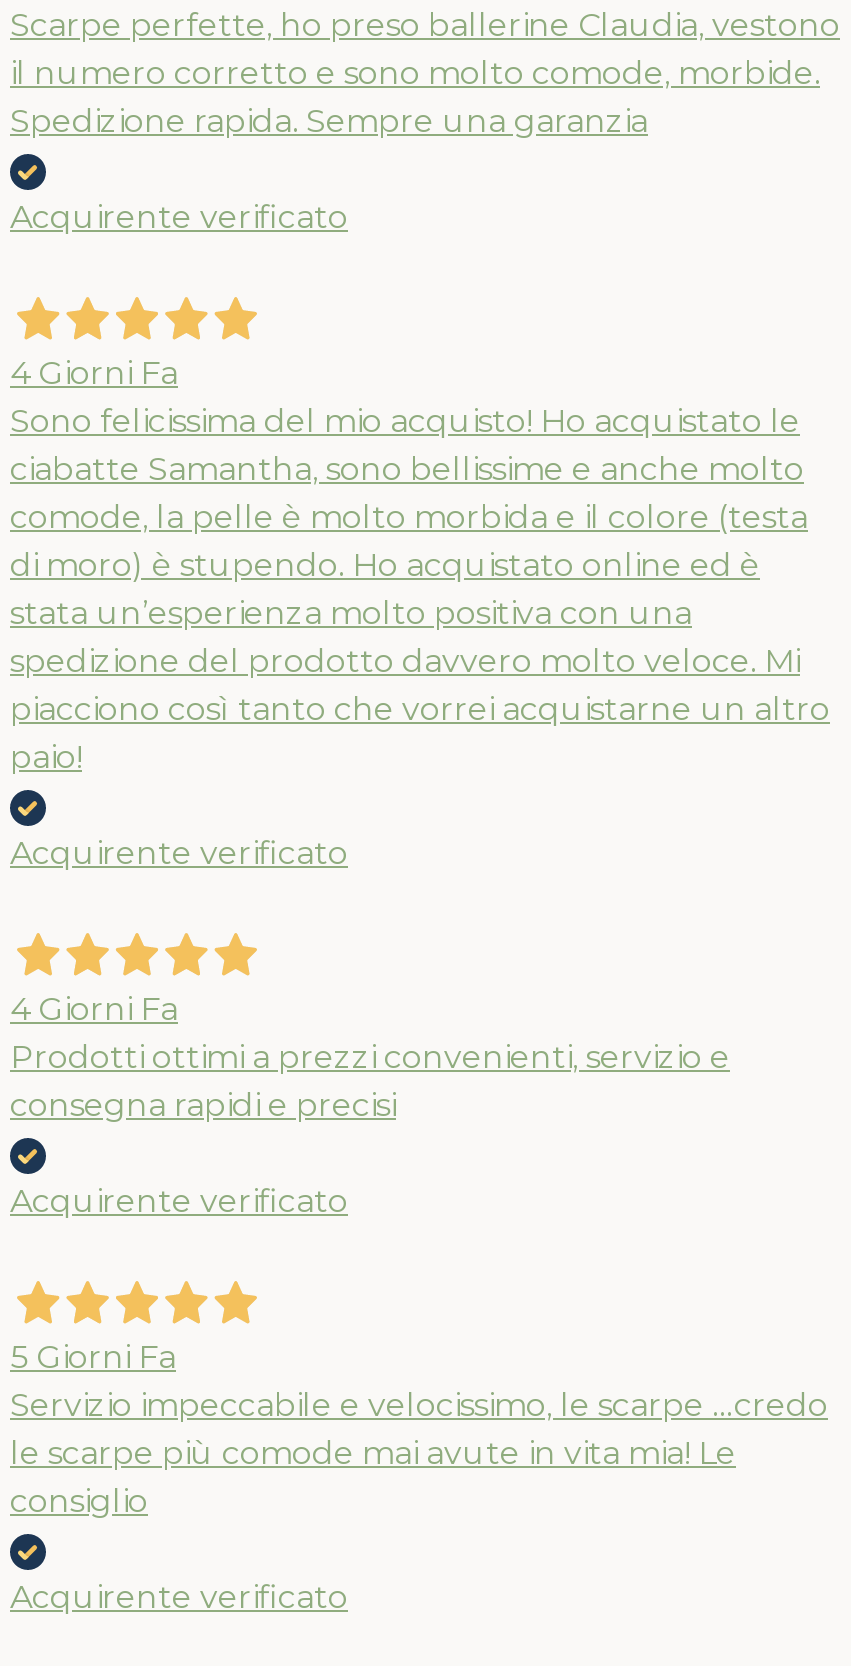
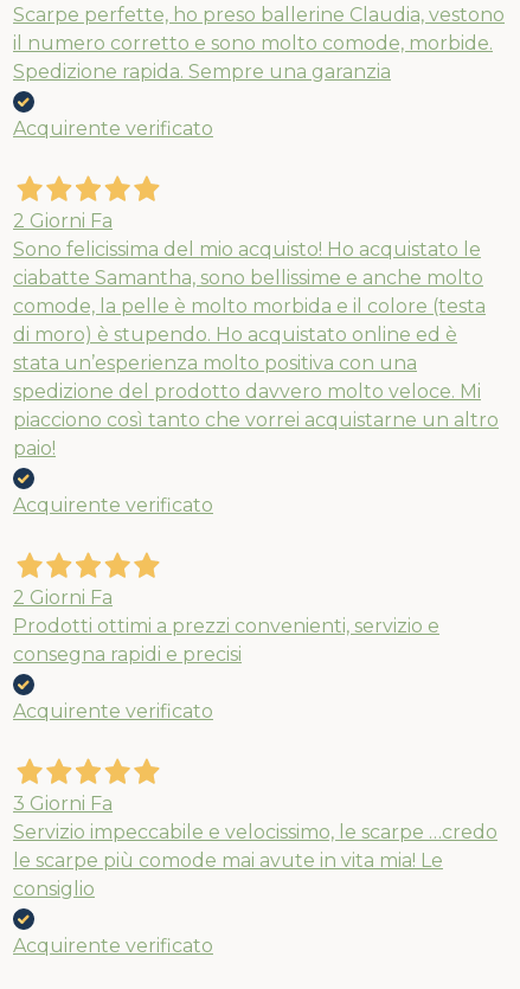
[10,355,178,393] 4 Giorni Fa -> [13,210,113,233] 2 Giorni Fa
[10,991,178,1029] 4 Giorni Fa -> [13,587,113,609] 2 Giorni Fa
[10,1339,176,1377] 5 Giorni Fa -> [13,793,113,815] 3 Giorni Fa

